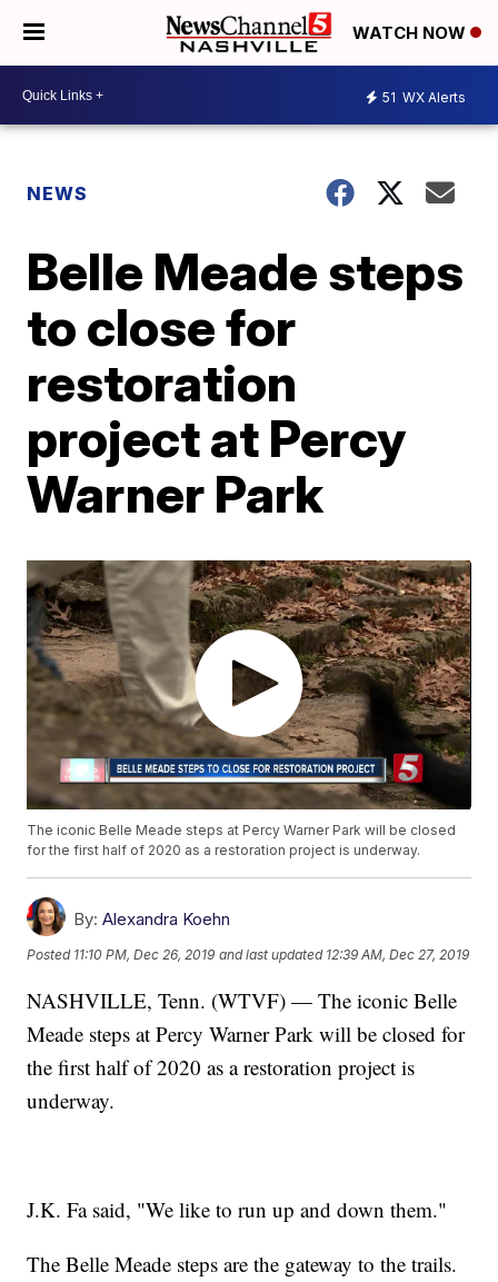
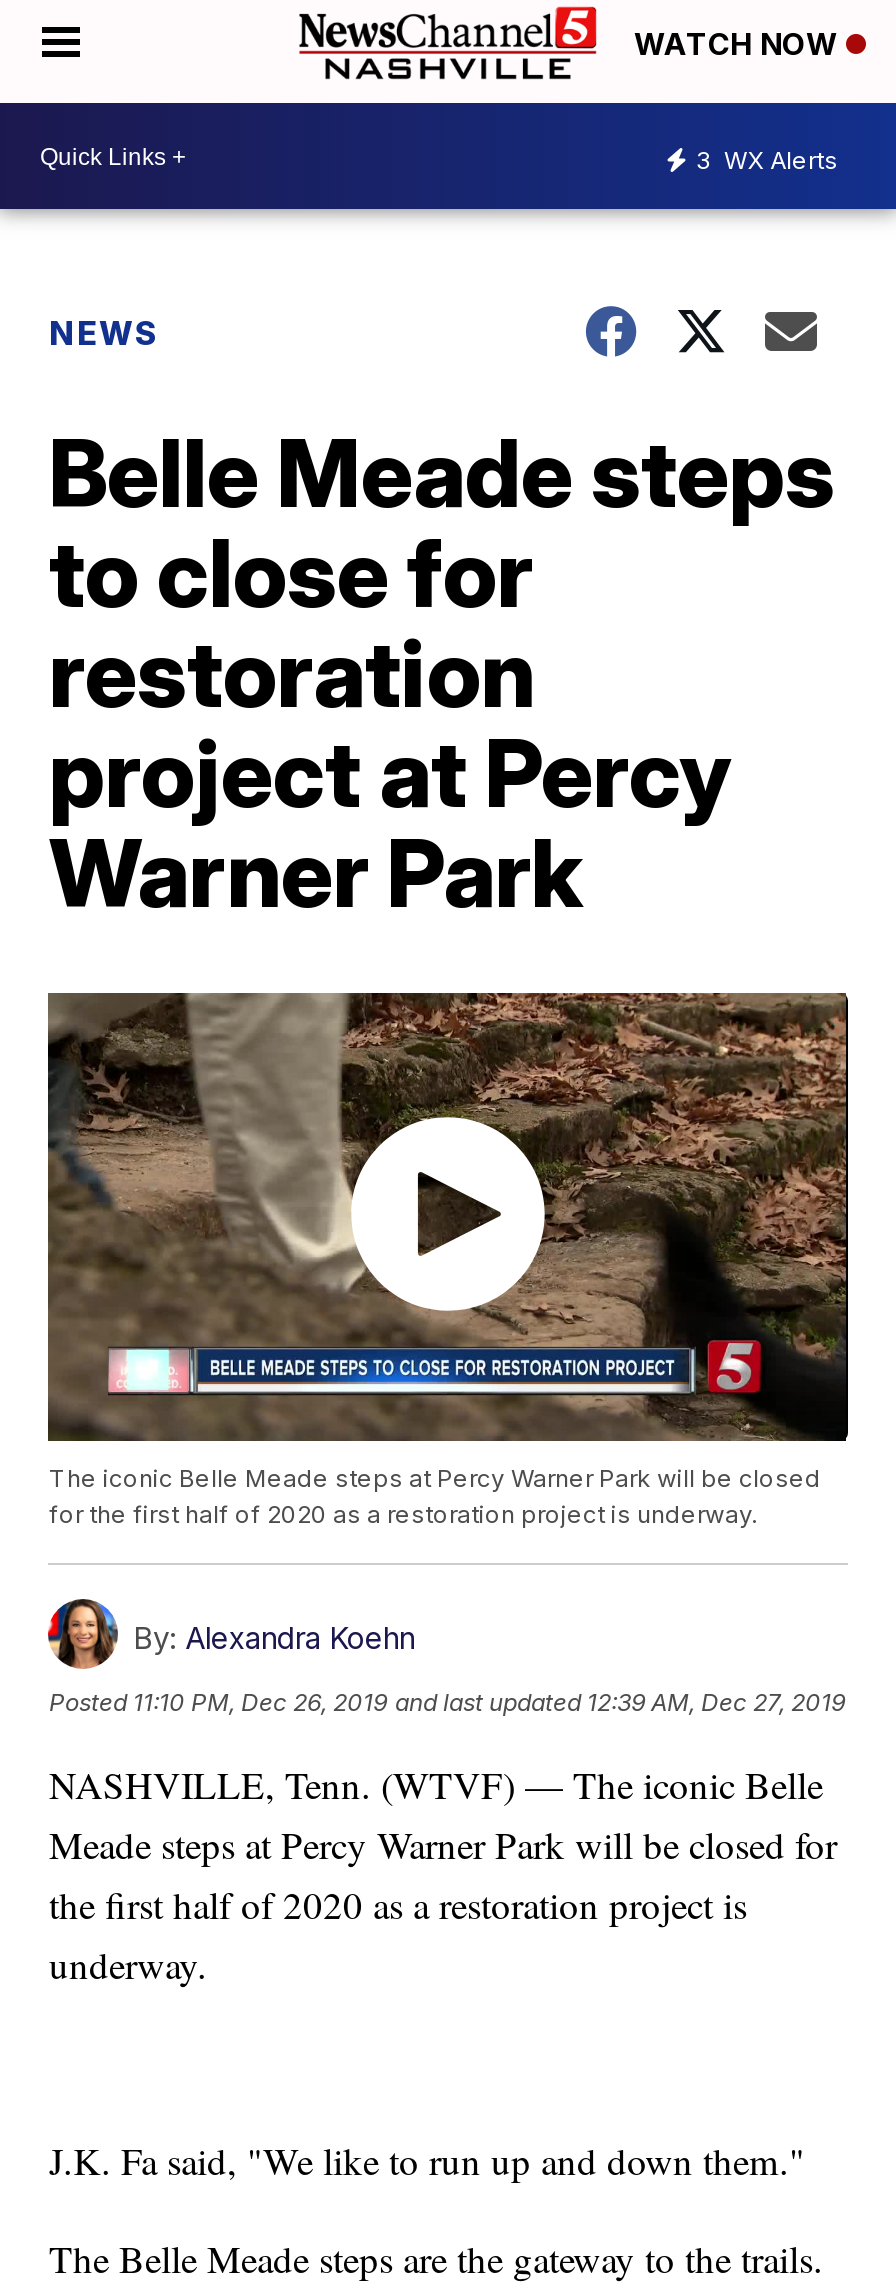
[382,88,466,105] 51 WX Alerts -> [696,144,838,174] 3 WX Alerts

